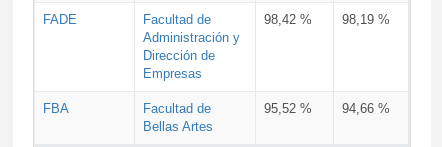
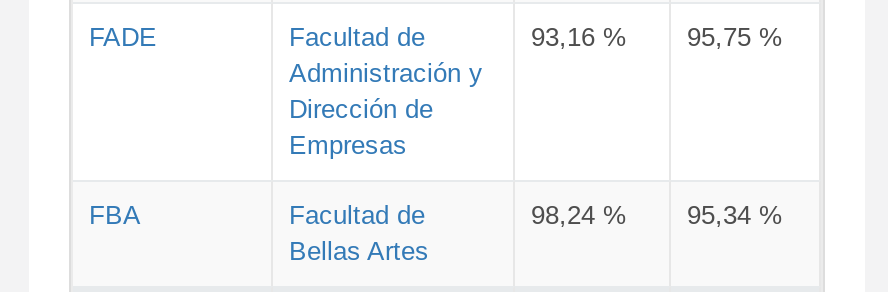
[264,11,312,26] 98,42 % -> [531,21,627,51] 93,16 %
[342,11,390,26] 98,19 % -> [687,21,783,51] 95,75 %
[264,100,312,115] 95,52 % -> [531,199,627,229] 98,24 %
[342,100,390,115] 94,66 % -> [687,199,783,229] 95,34 %

